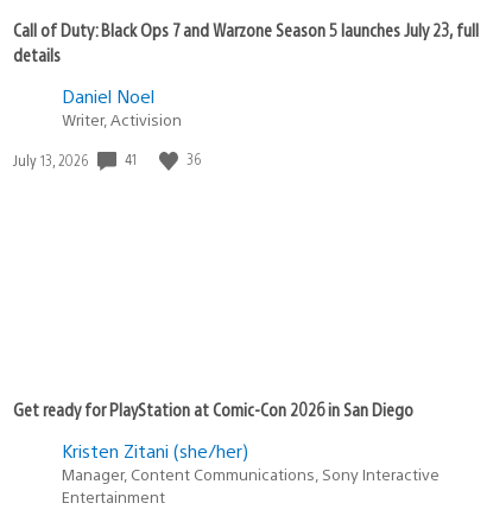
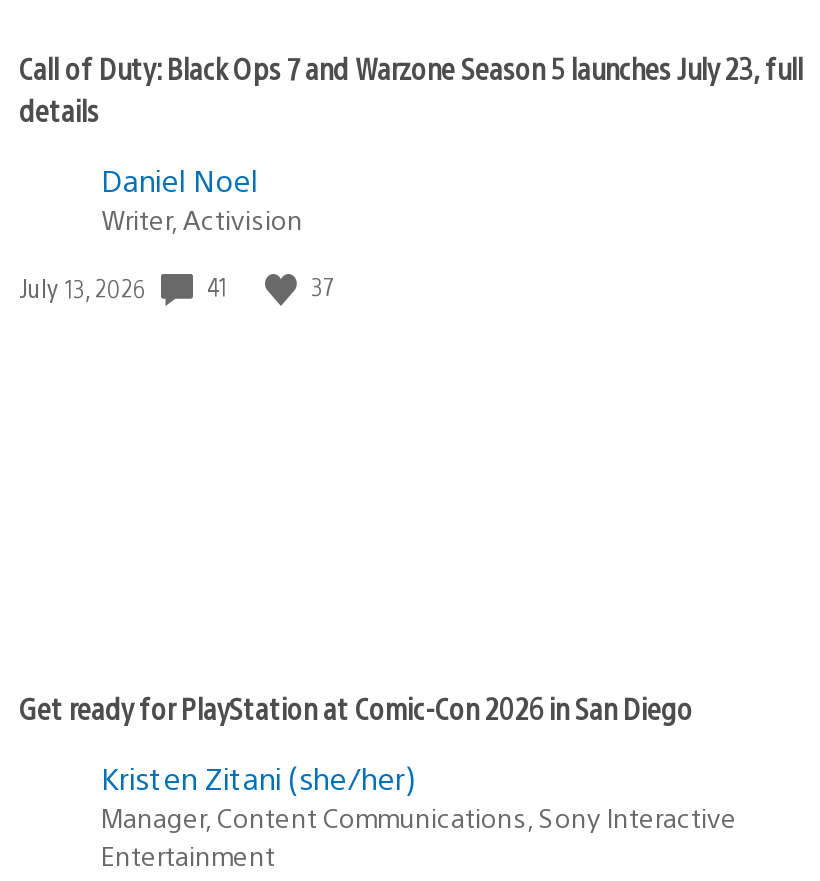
[187,149,201,169] 36 -> [311,269,333,303] 37

